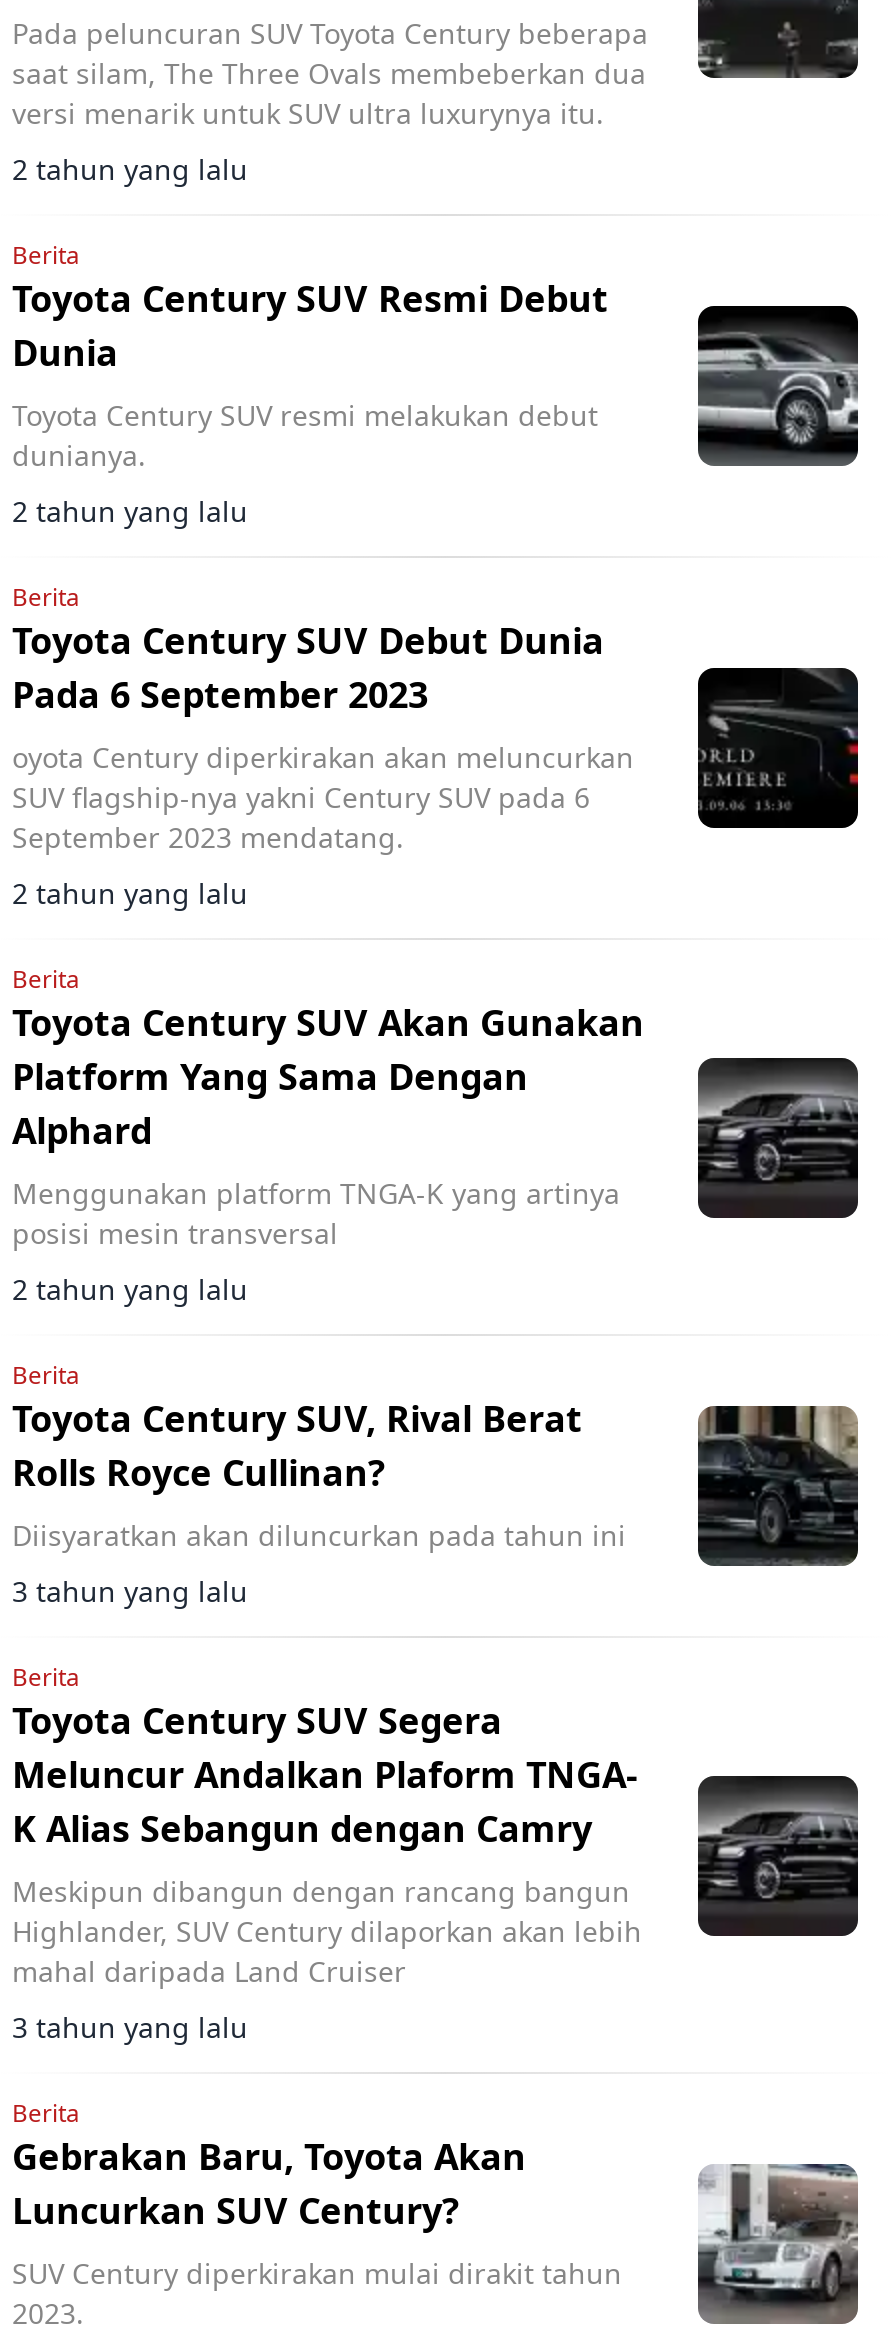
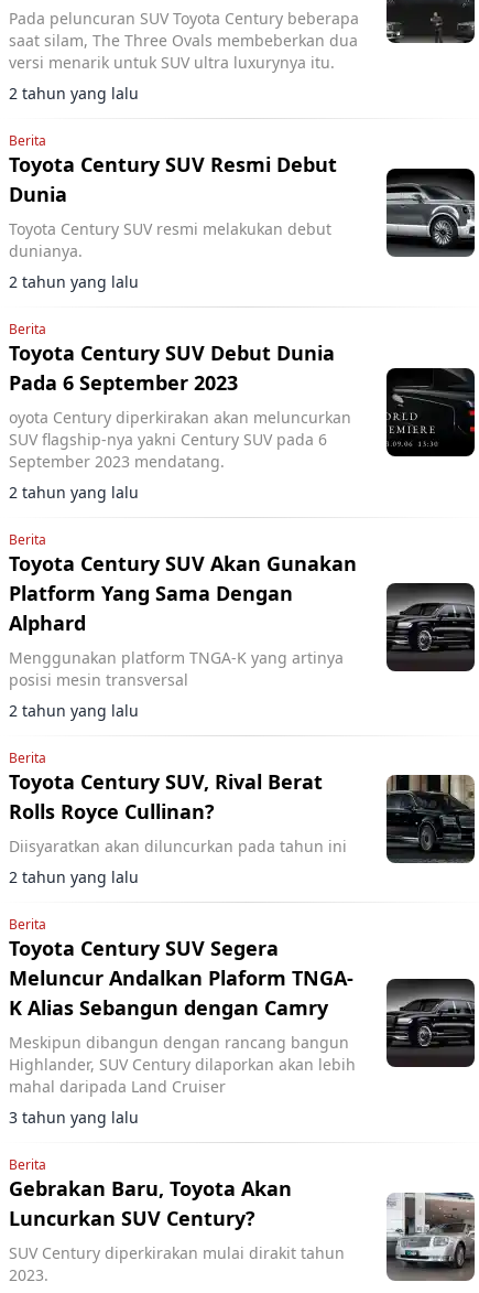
[12,1572,248,1610] 3 tahun yang lalu -> [9,866,139,887] 2 tahun yang lalu

